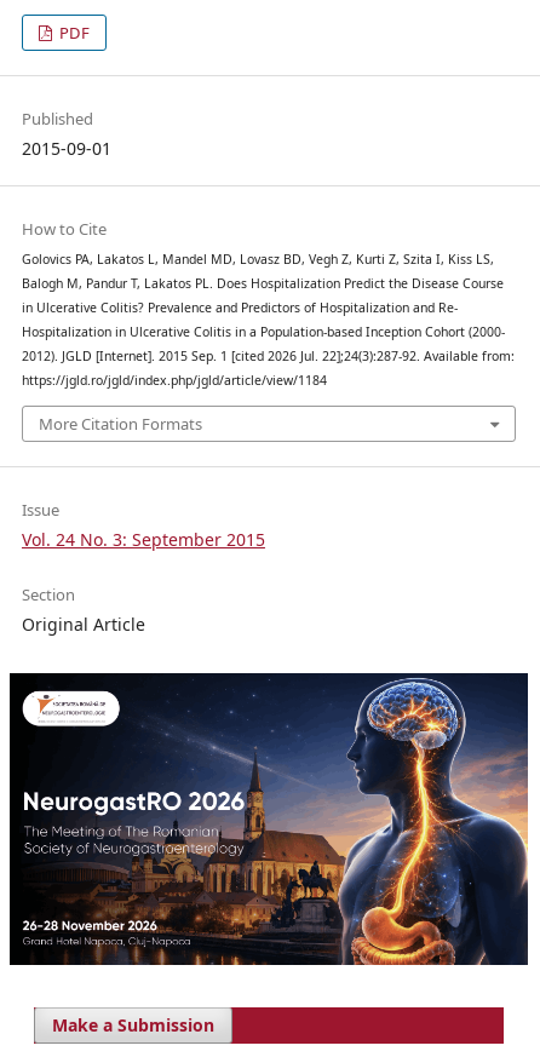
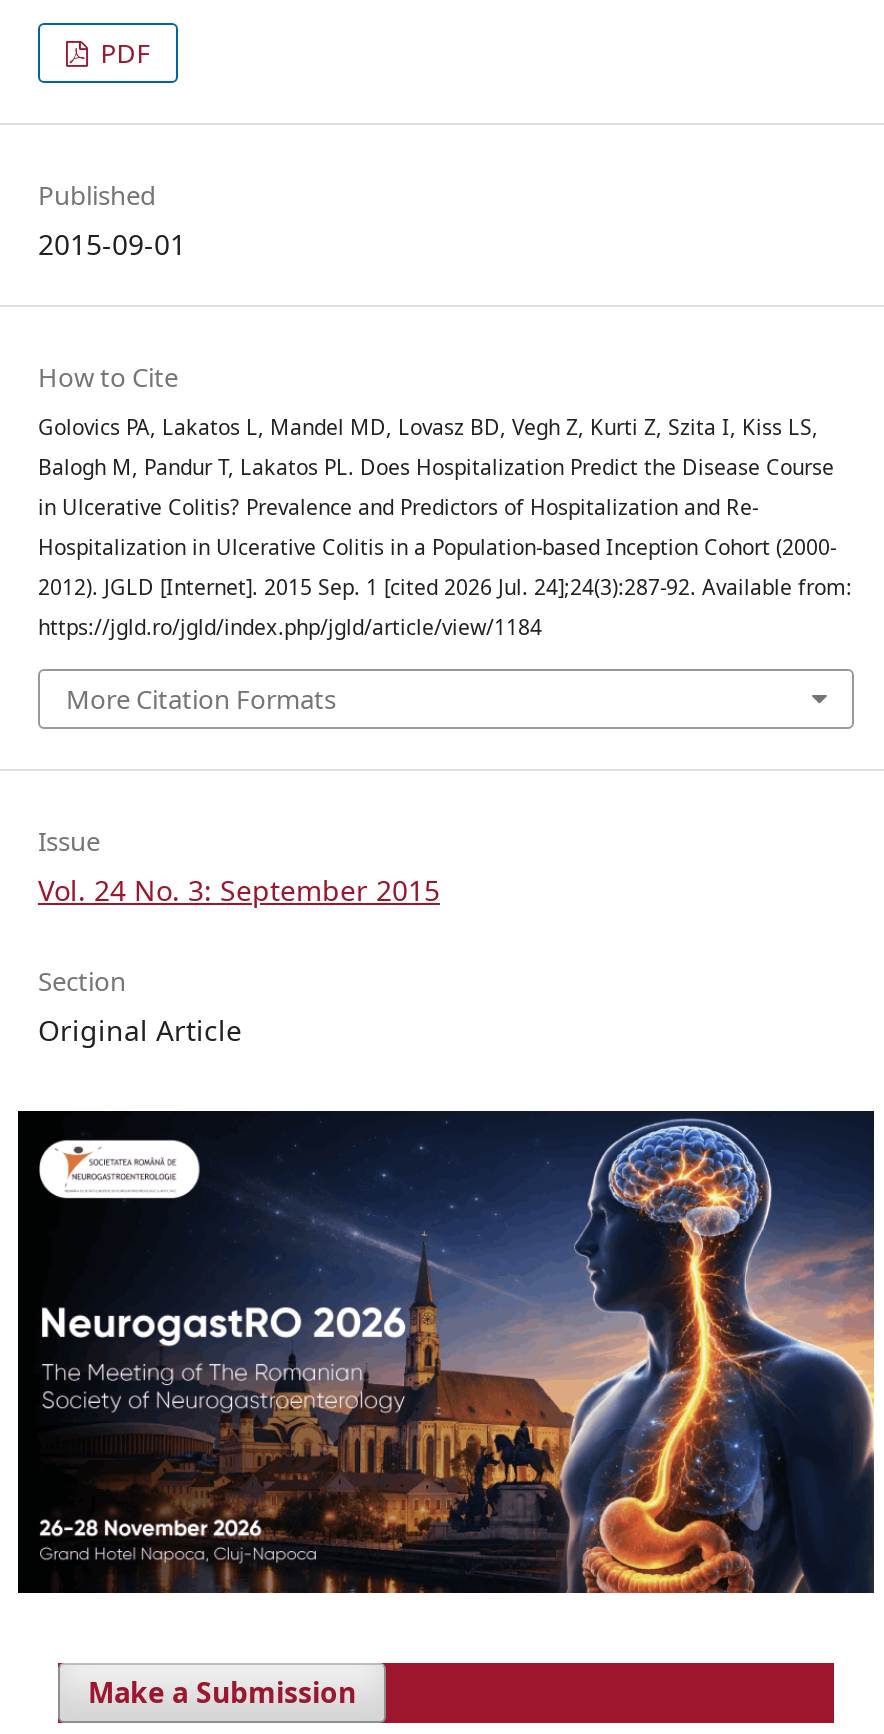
[22,348,515,365] 2012). JGLD [Internet]. 2015 Sep. 1 [cited 2026 Jul. 22];24(3):287-92. Available from: -> [38,574,852,602] 2012). JGLD [Internet]. 2015 Sep. 1 [cited 2026 Jul. 24];24(3):287-92. Available from:

